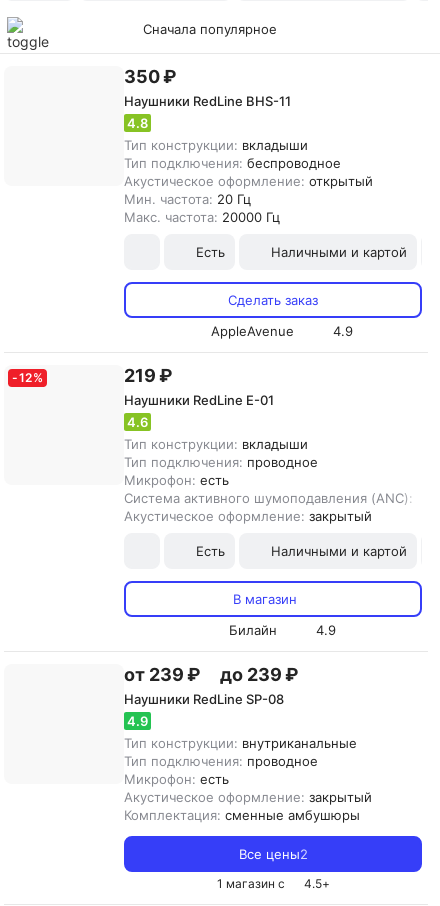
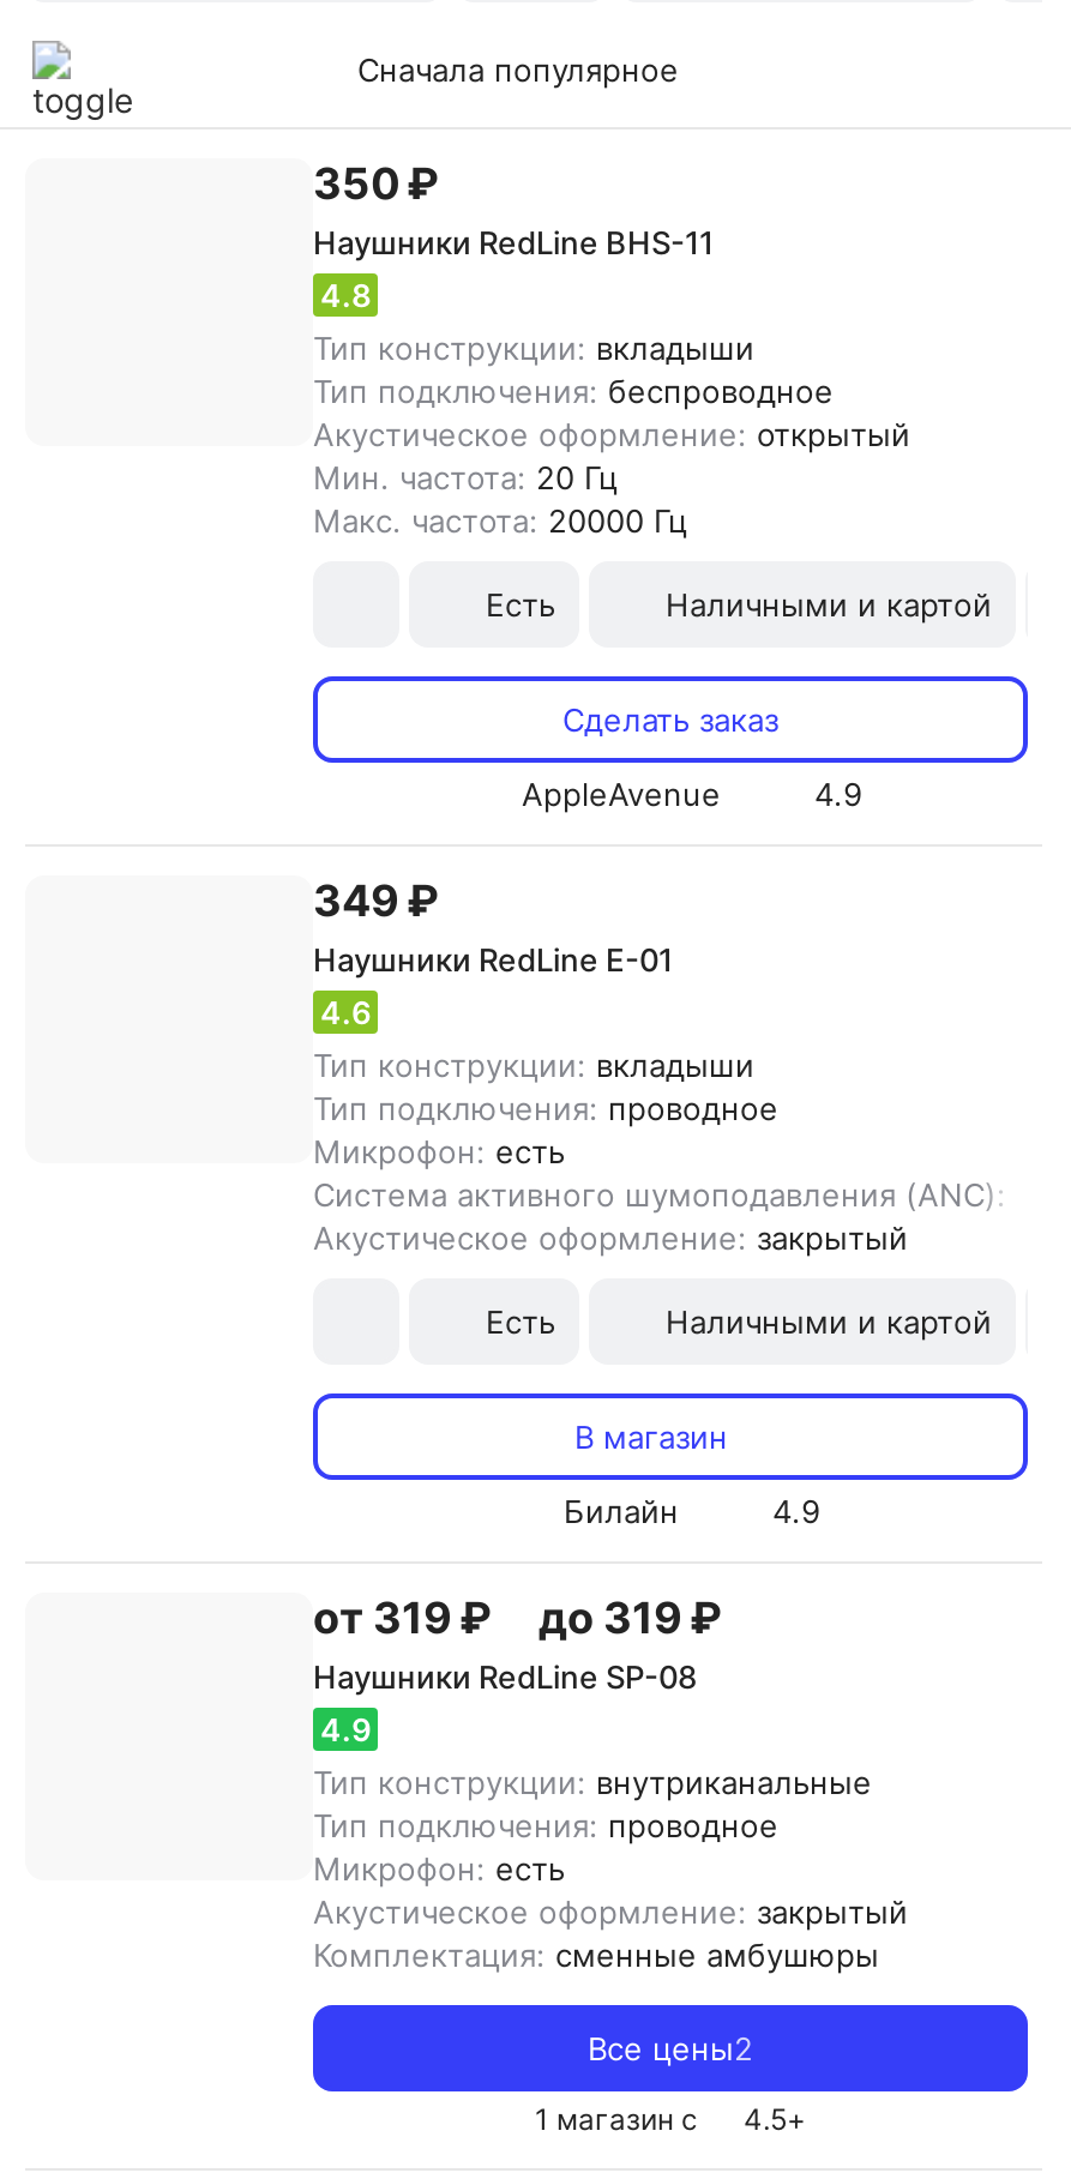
[12,365,172,386] - 12% | 219 ₽ -> [313,875,438,926] 349 ₽
[124,664,200,685] от 239 ₽ -> [313,1593,491,1643] от 319 ₽
[220,664,298,685] до 239 ₽ -> [538,1593,721,1643] до 319 ₽

